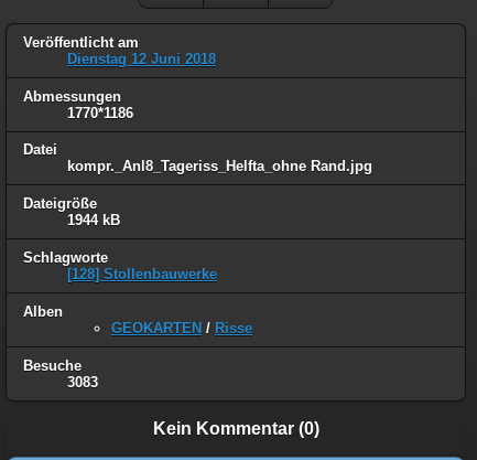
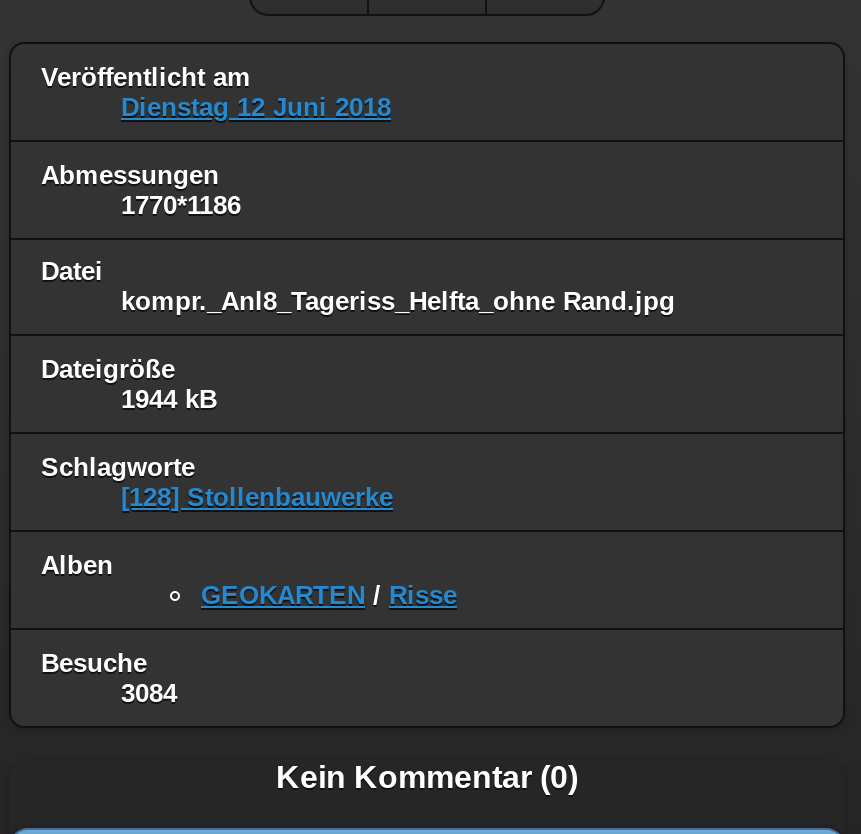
[67,374,98,391] 3083 -> [121,678,177,708] 3084

